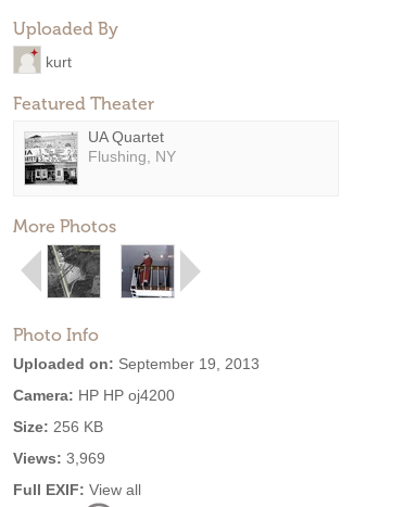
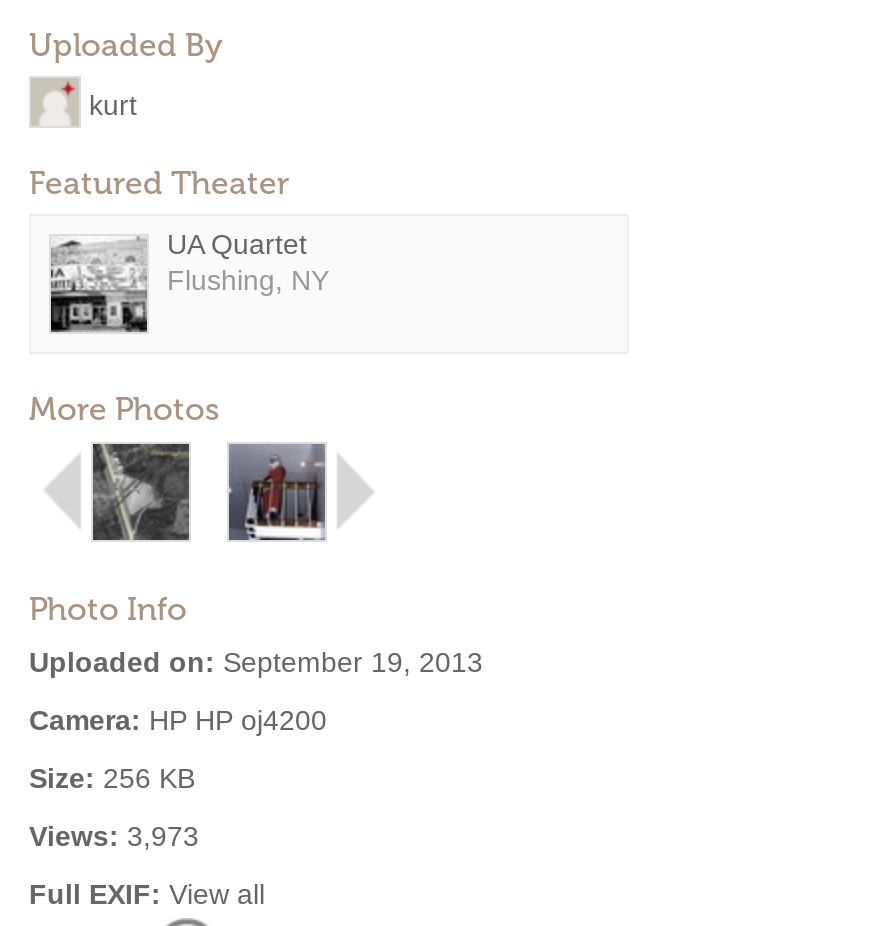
[13,449,105,467] Views: 3,969 -> [29,820,199,852] Views: 3,973

